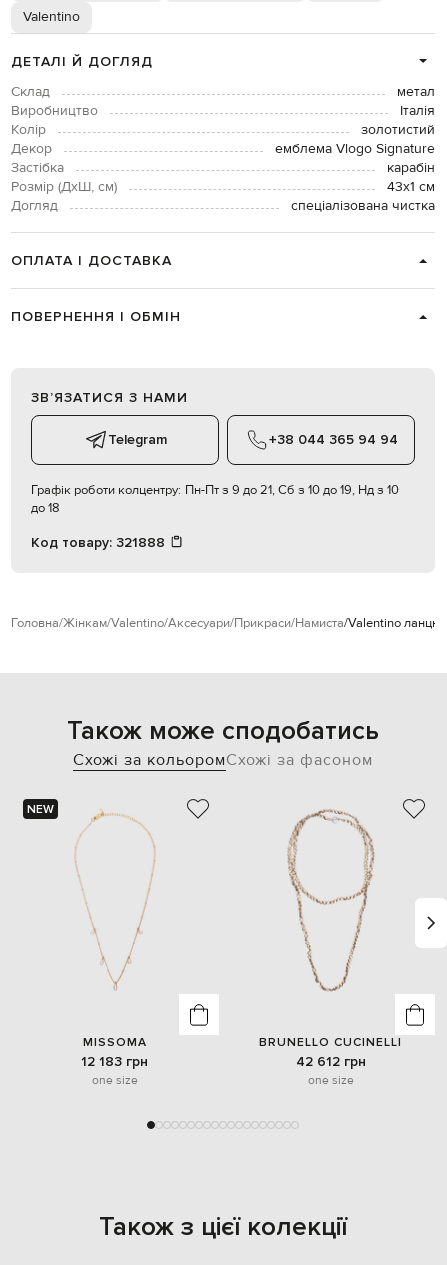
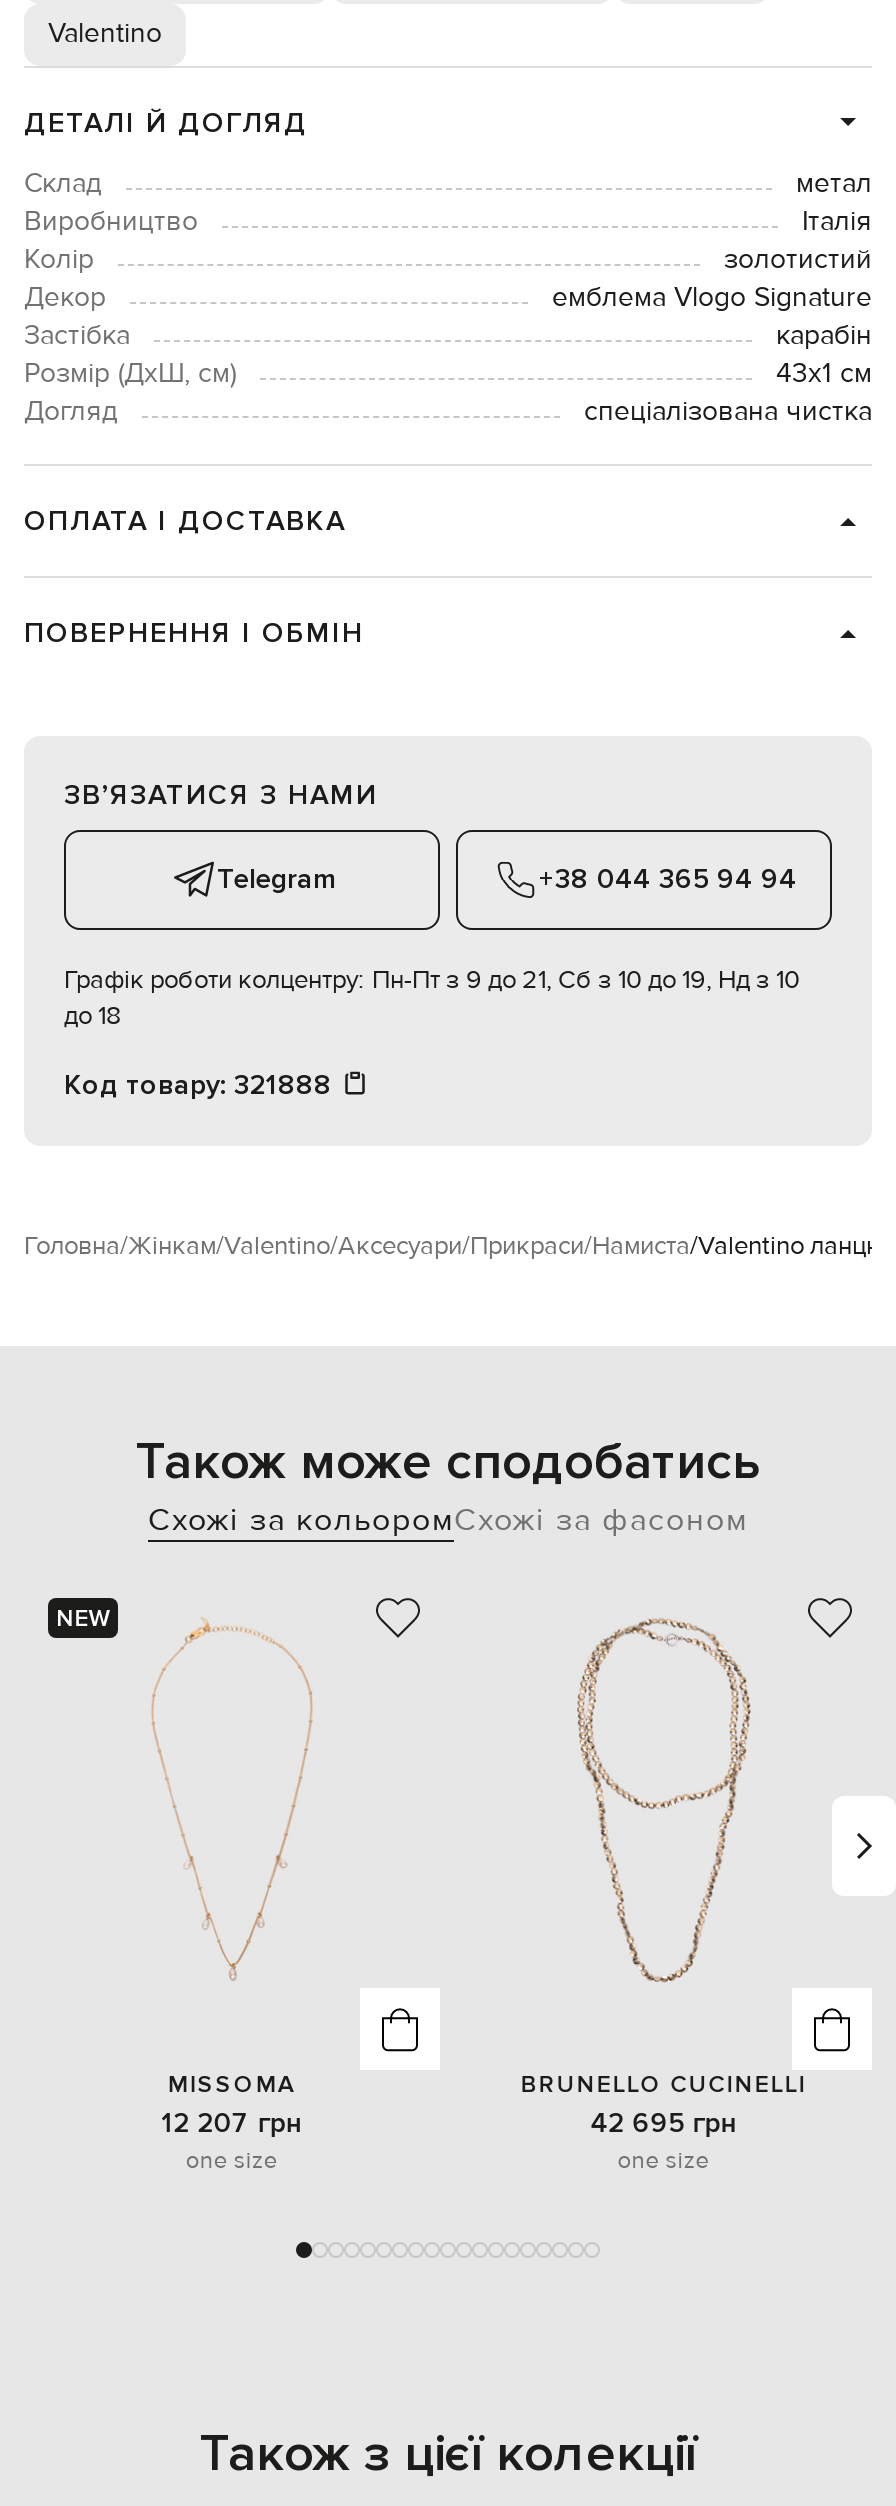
[81,1053,148,1070] 12 183 грн -> [162,2106,302,2140] 12 207 грн
[296,1053,366,1070] 42 612 грн -> [591,2106,737,2140] 42 695 грн

